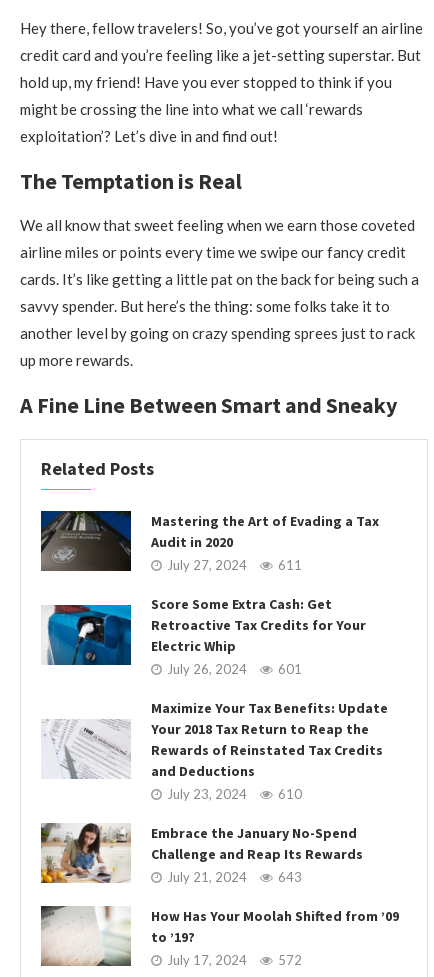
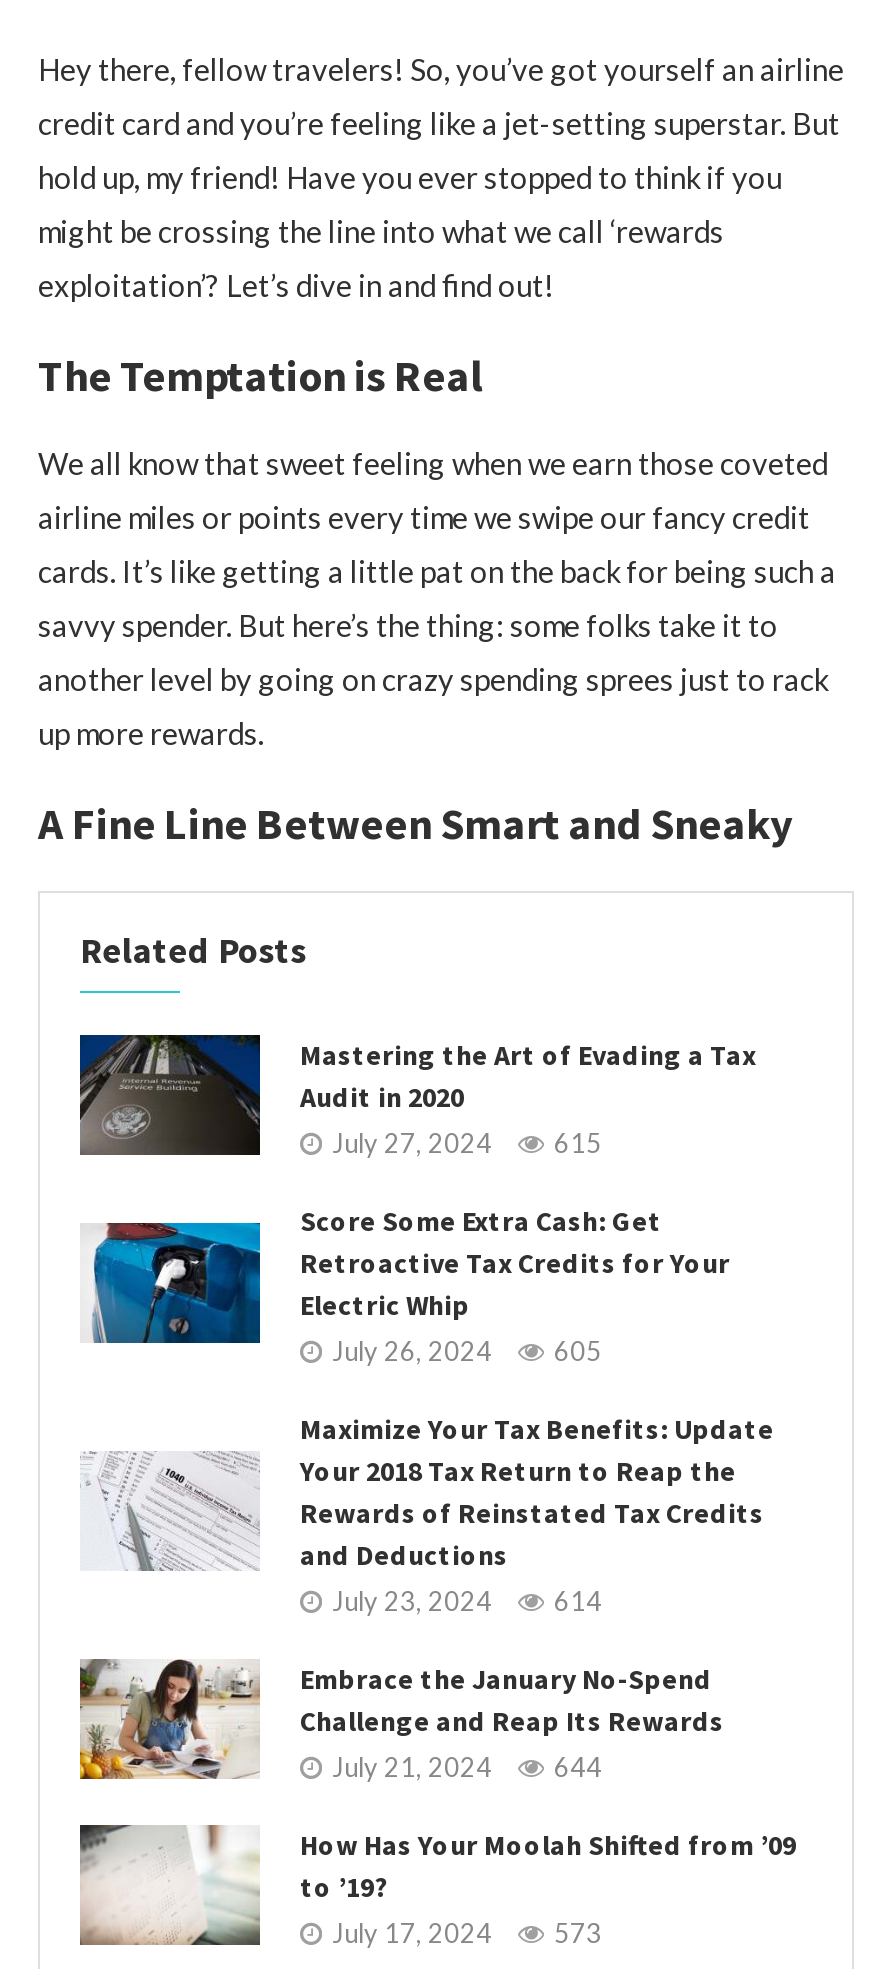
[167,557,302,573] July 27, 2024 611 -> [332,1127,602,1159] July 27, 2024 615
[167,661,302,677] July 26, 2024 601 -> [332,1335,602,1367] July 26, 2024 605
[167,786,302,802] July 23, 2024 610 -> [332,1585,602,1617] July 23, 2024 614
[167,869,302,885] July 21, 2024 643 -> [332,1751,602,1783] July 21, 2024 644
[167,952,302,968] July 17, 2024 572 -> [332,1917,602,1949] July 17, 2024 573

